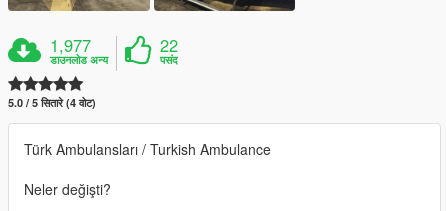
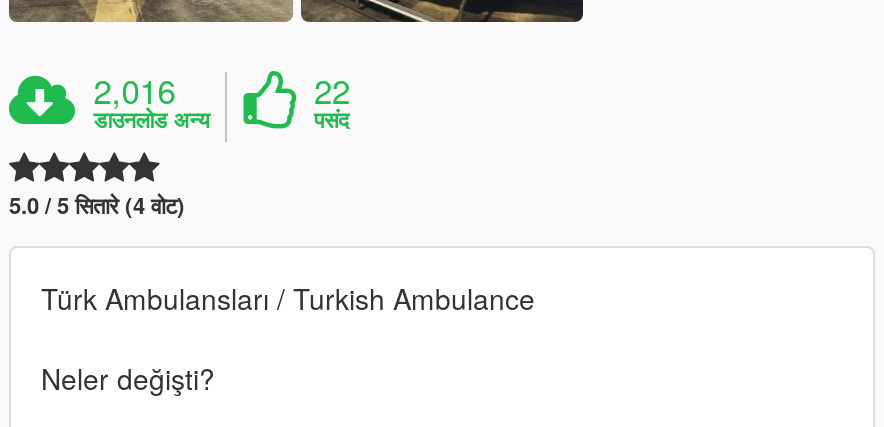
[50,33,91,57] 1,977 -> [93,66,175,114] 2,016

